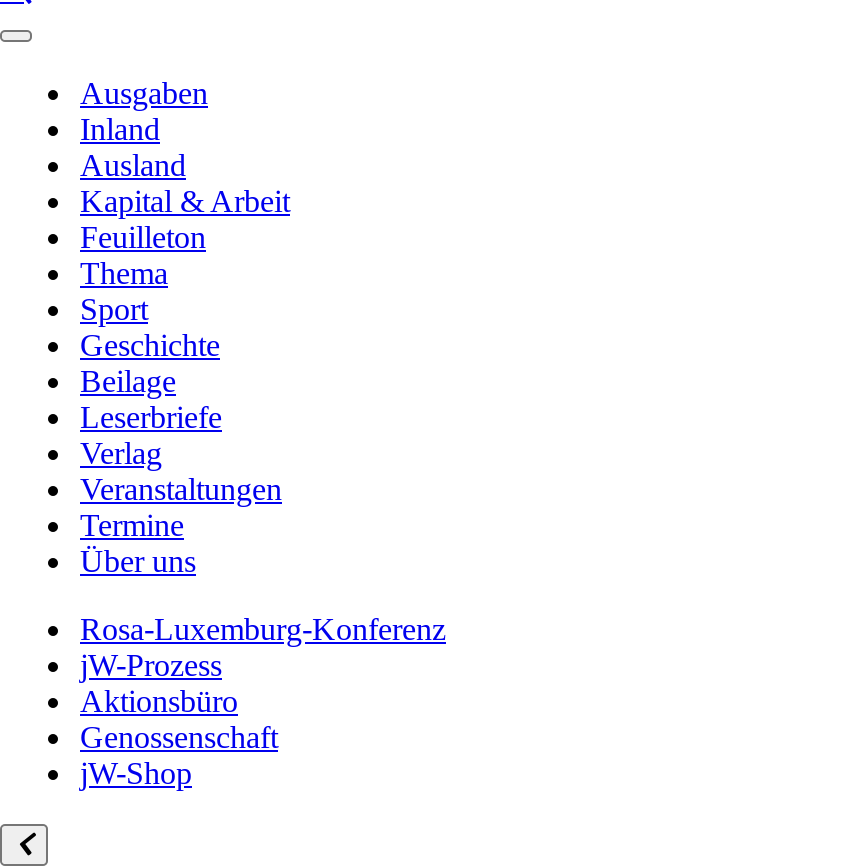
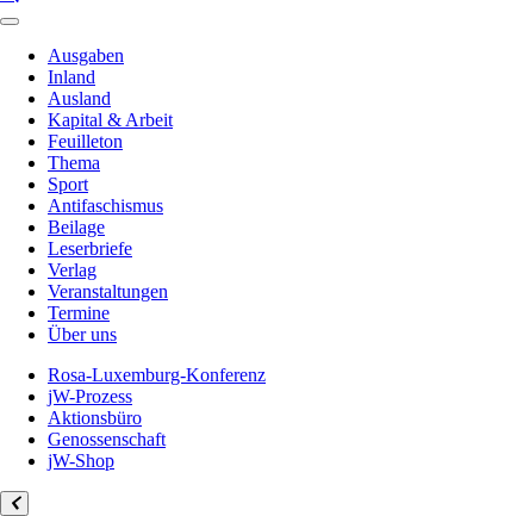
[80,328,220,362] Geschichte -> [48,195,163,216] Antifaschismus

